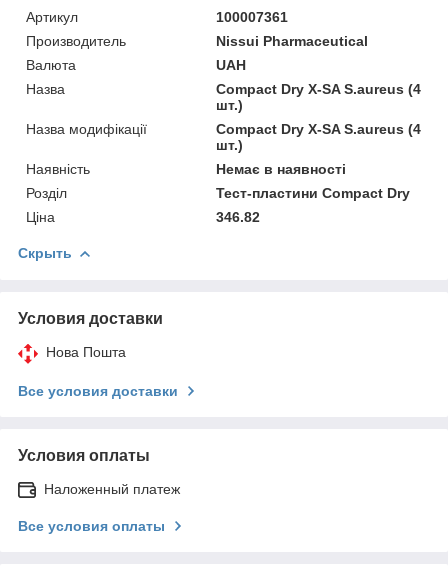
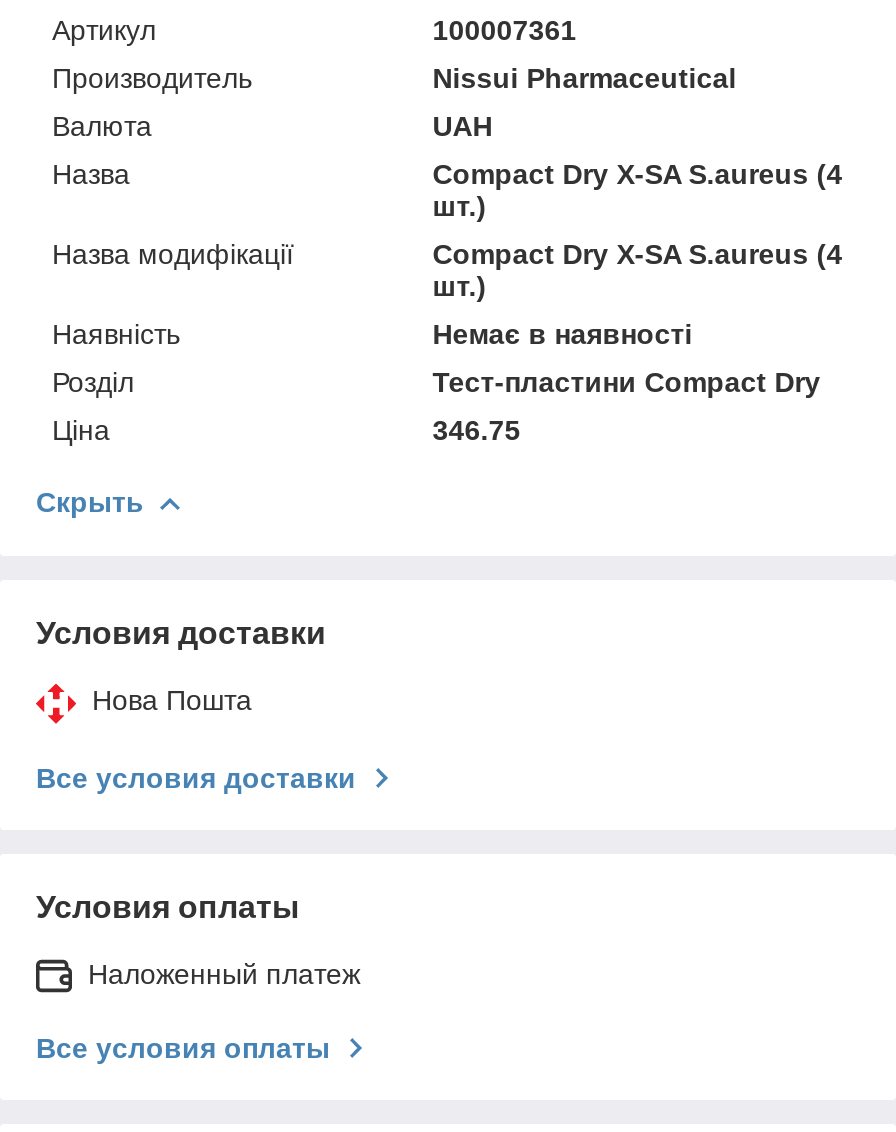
[216,209,260,225] 346.82 -> [432,414,520,446] 346.75

